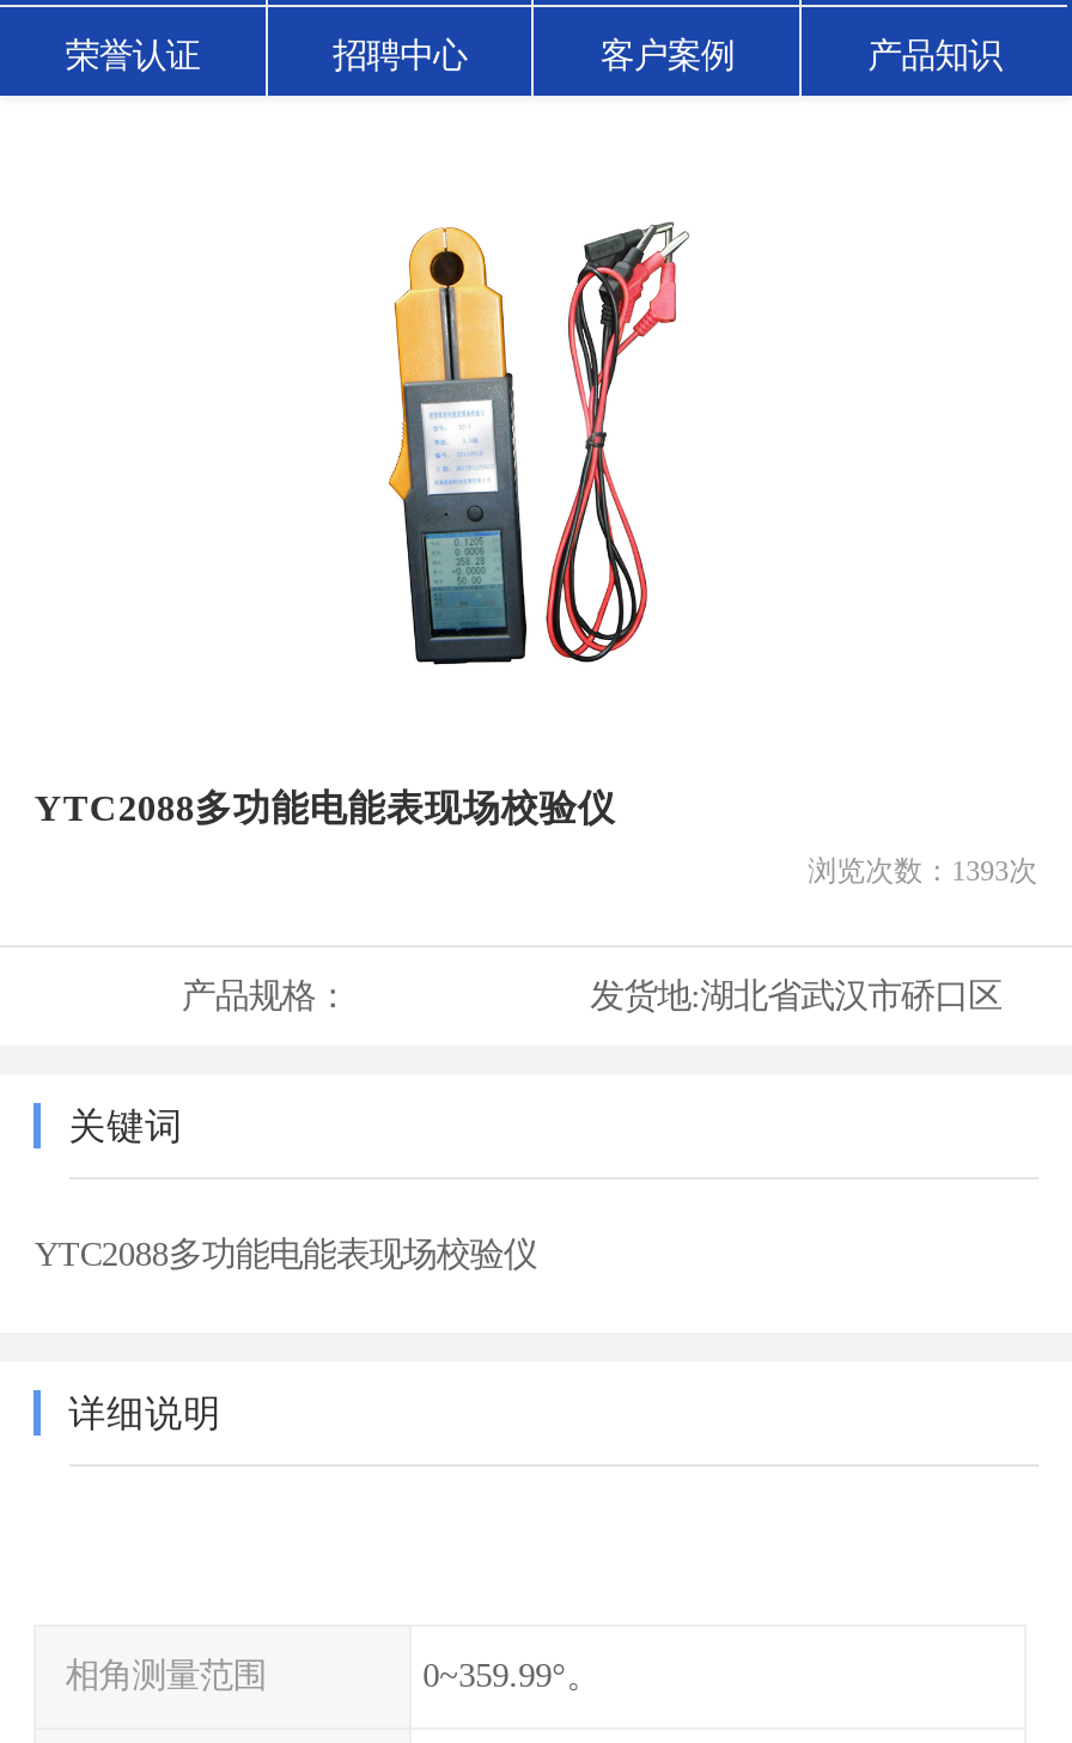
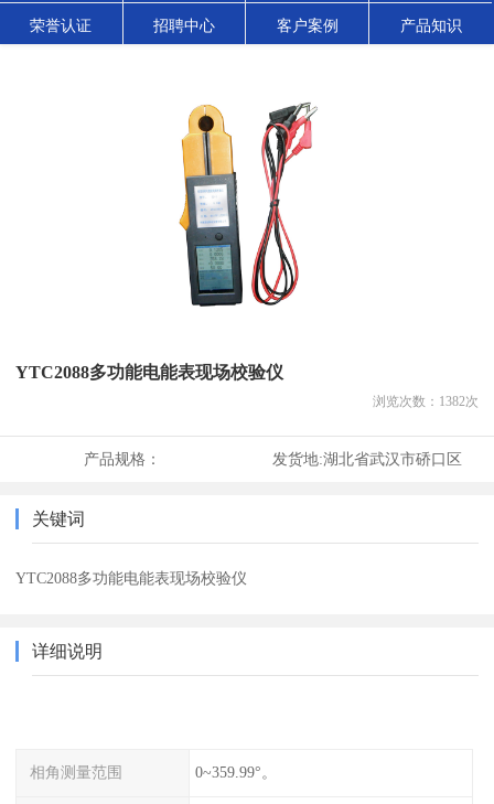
[808,854,1038,888] 浏览次数：1393次 -> [372,394,478,409] 浏览次数：1382次

